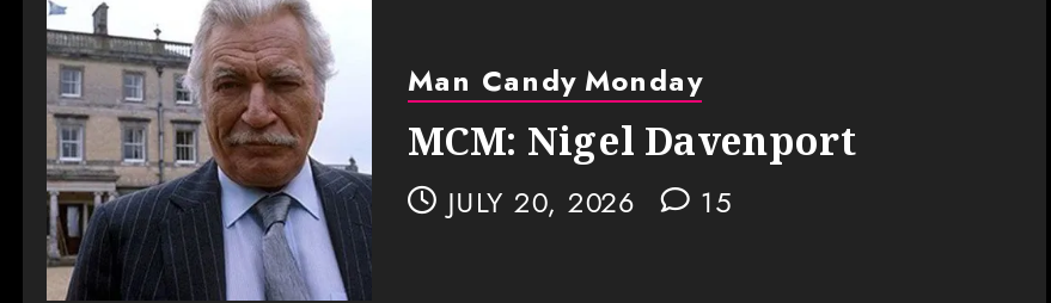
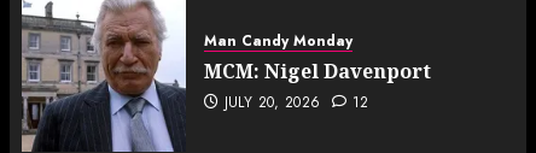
[448,181,731,224] JULY 20, 2026 15 -> [224,91,369,113] JULY 20, 2026 12

